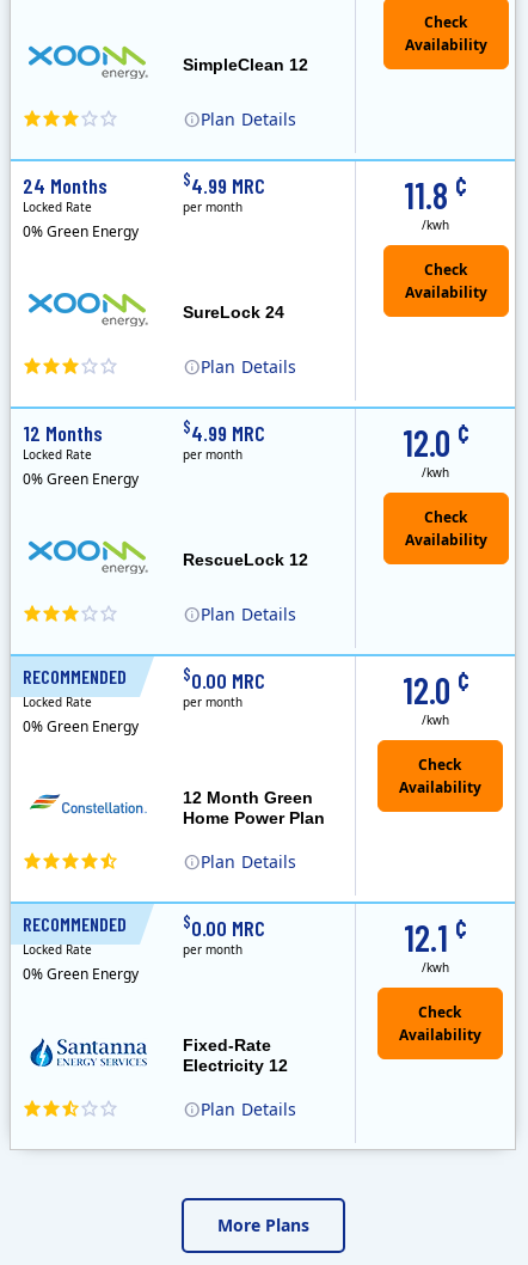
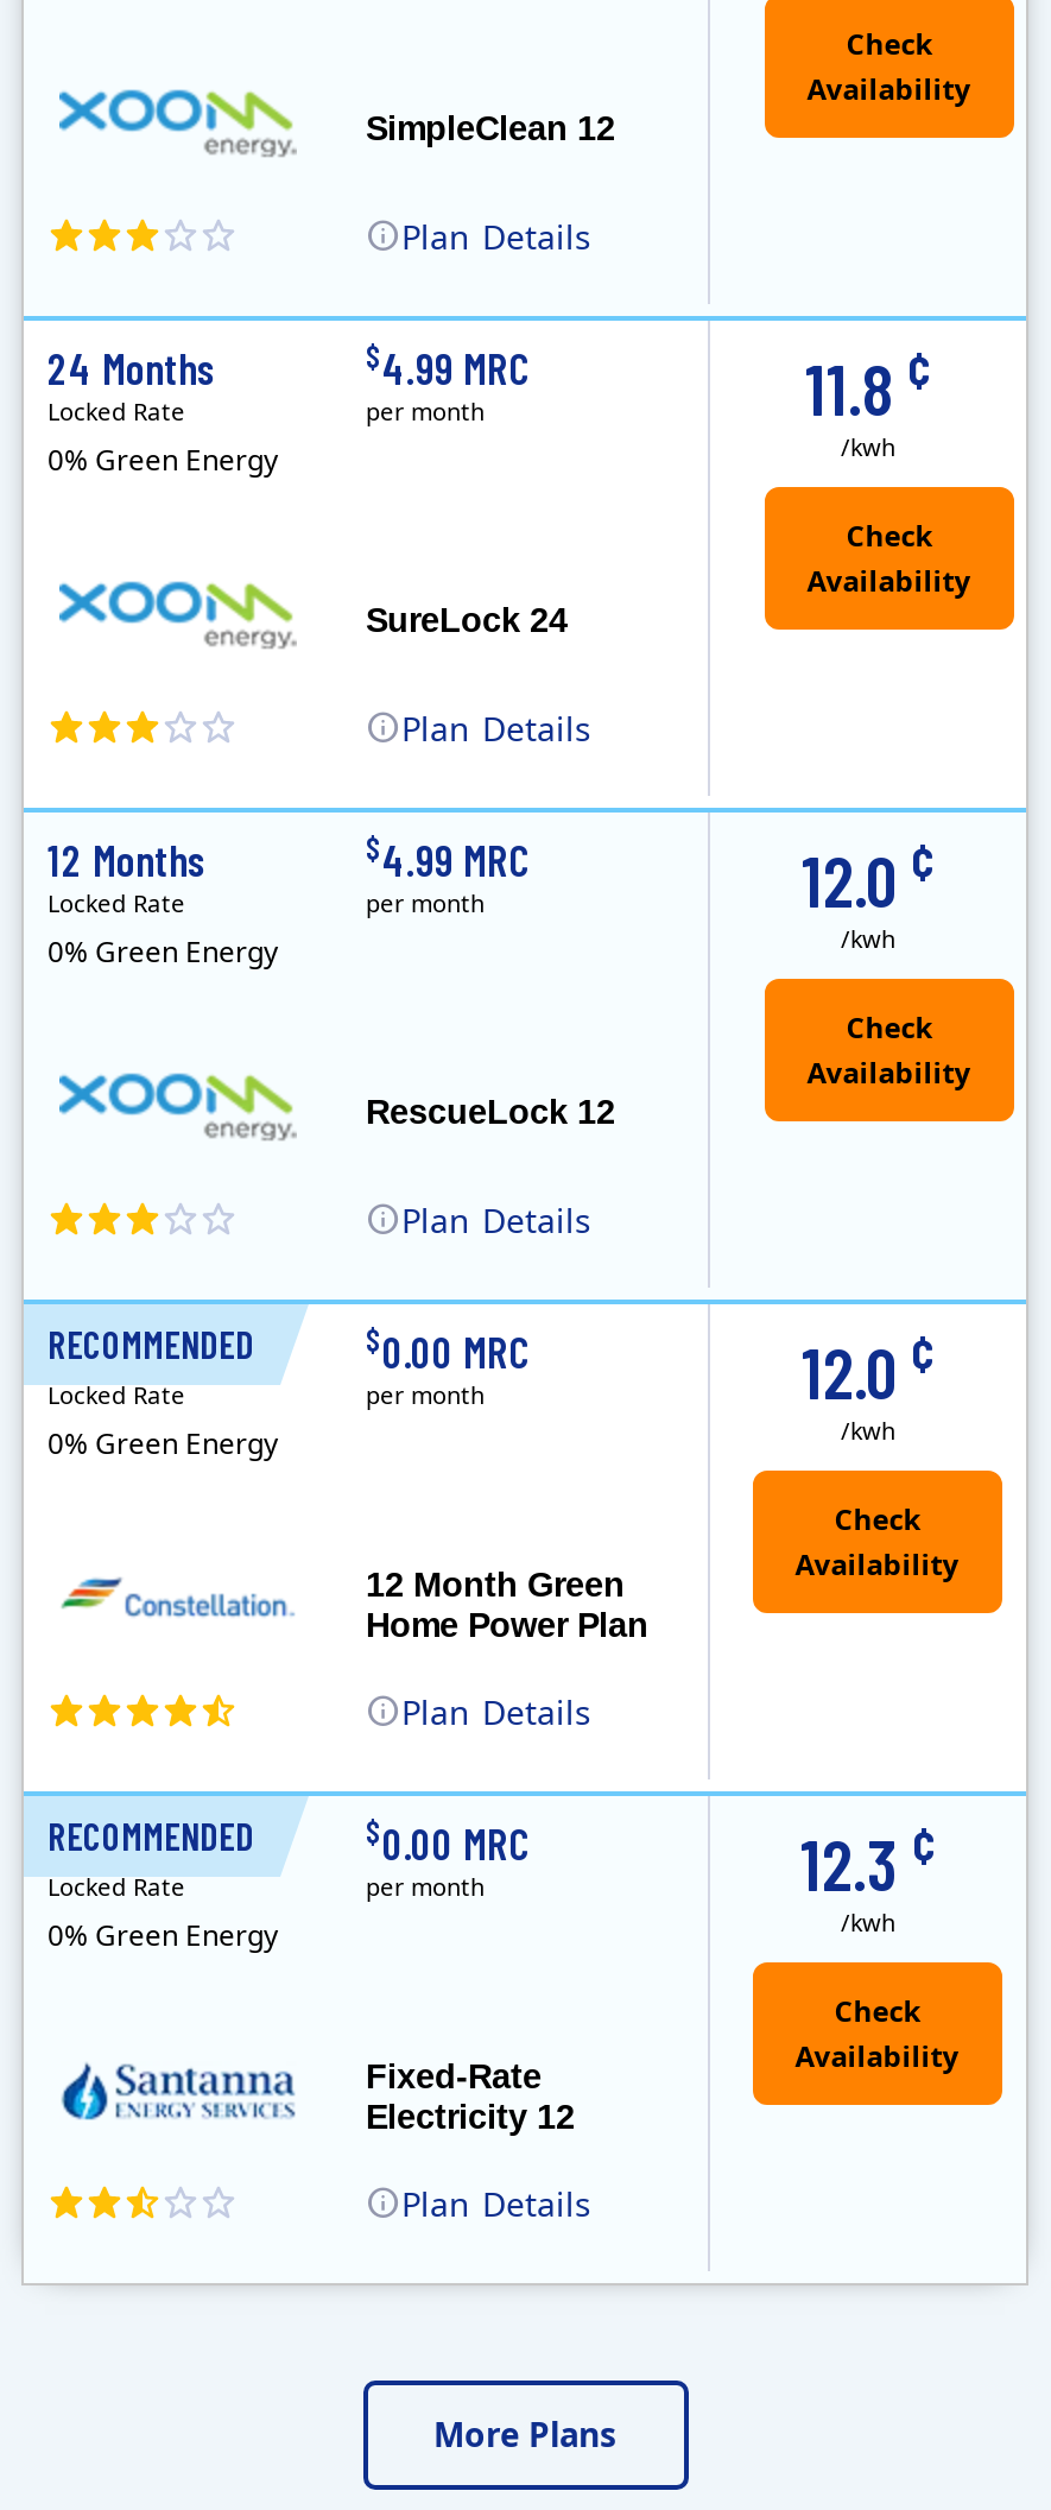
[404,911,467,959] 12.1 ¢ -> [800,1810,936,1905] 12.3 ¢

